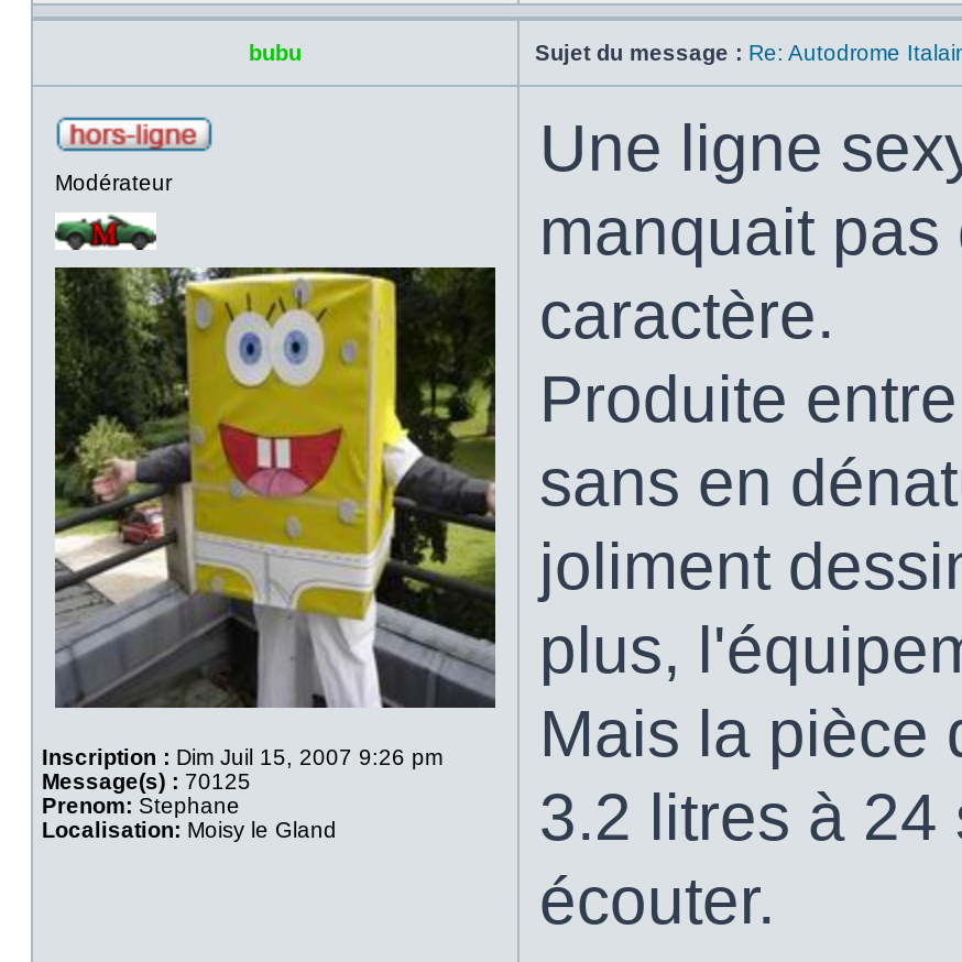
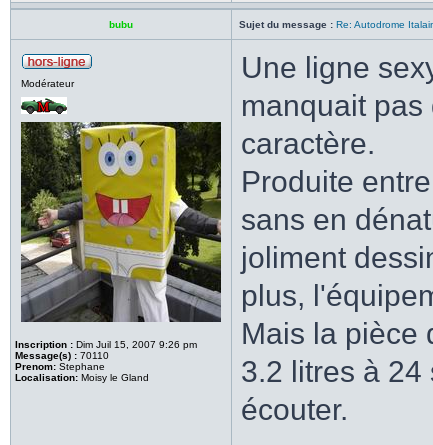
[42,769,251,794] Message(s) : 70125 -> [15,350,109,361] Message(s) : 70110

